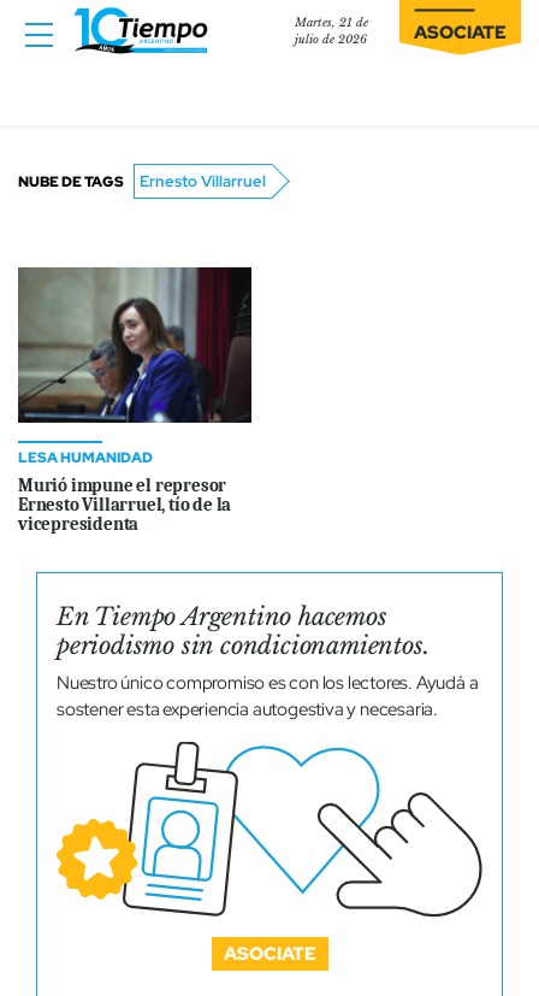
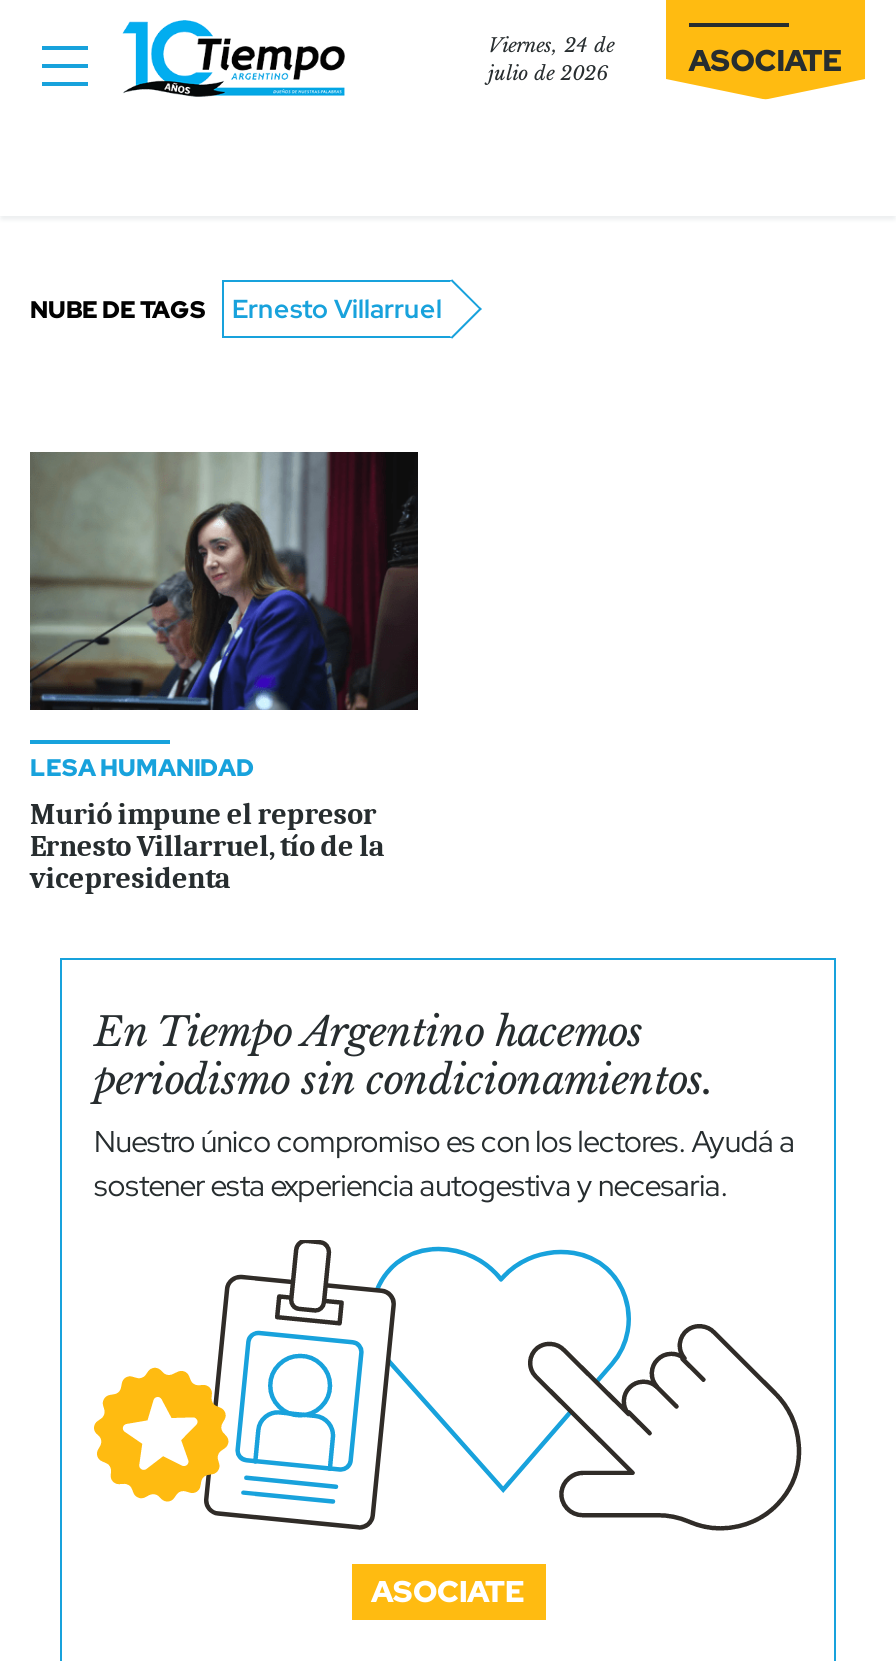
[295,16,368,30] Martes, 21 de -> [488,34,614,58] Viernes, 24 de

